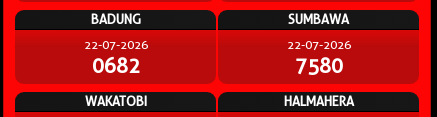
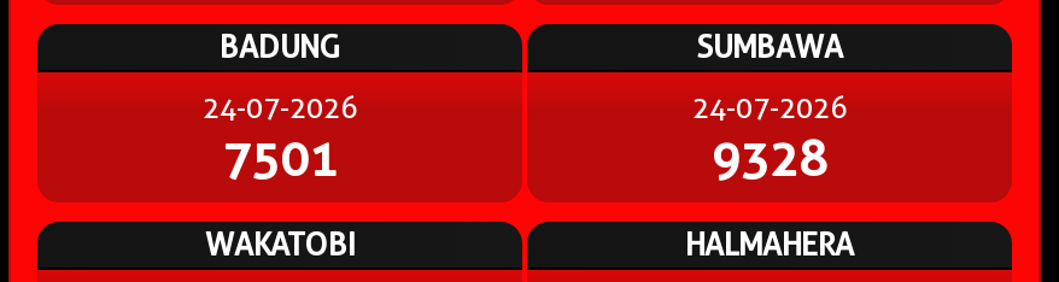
[83,38,147,52] 22-07-2026 -> [203,91,357,125] 24-07-2026
[286,38,350,52] 22-07-2026 -> [692,91,847,125] 24-07-2026
[91,54,139,78] 0682 -> [222,130,338,188] 7501
[294,54,342,78] 7580 -> [712,130,827,188] 9328

